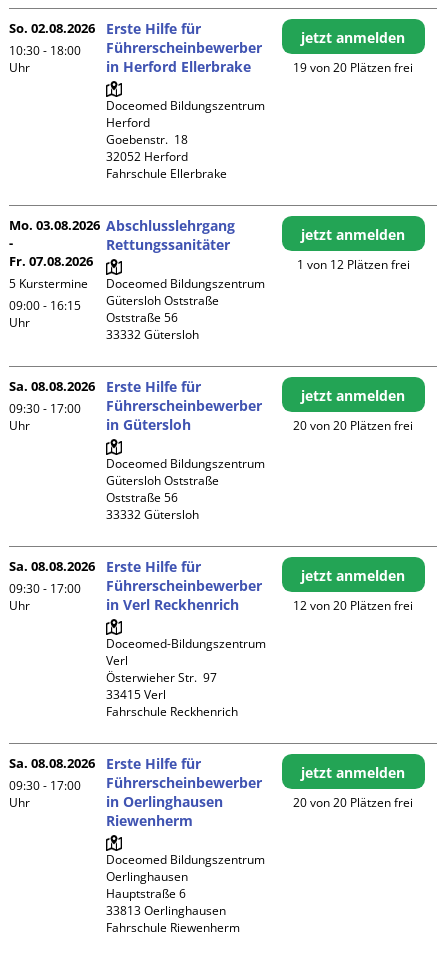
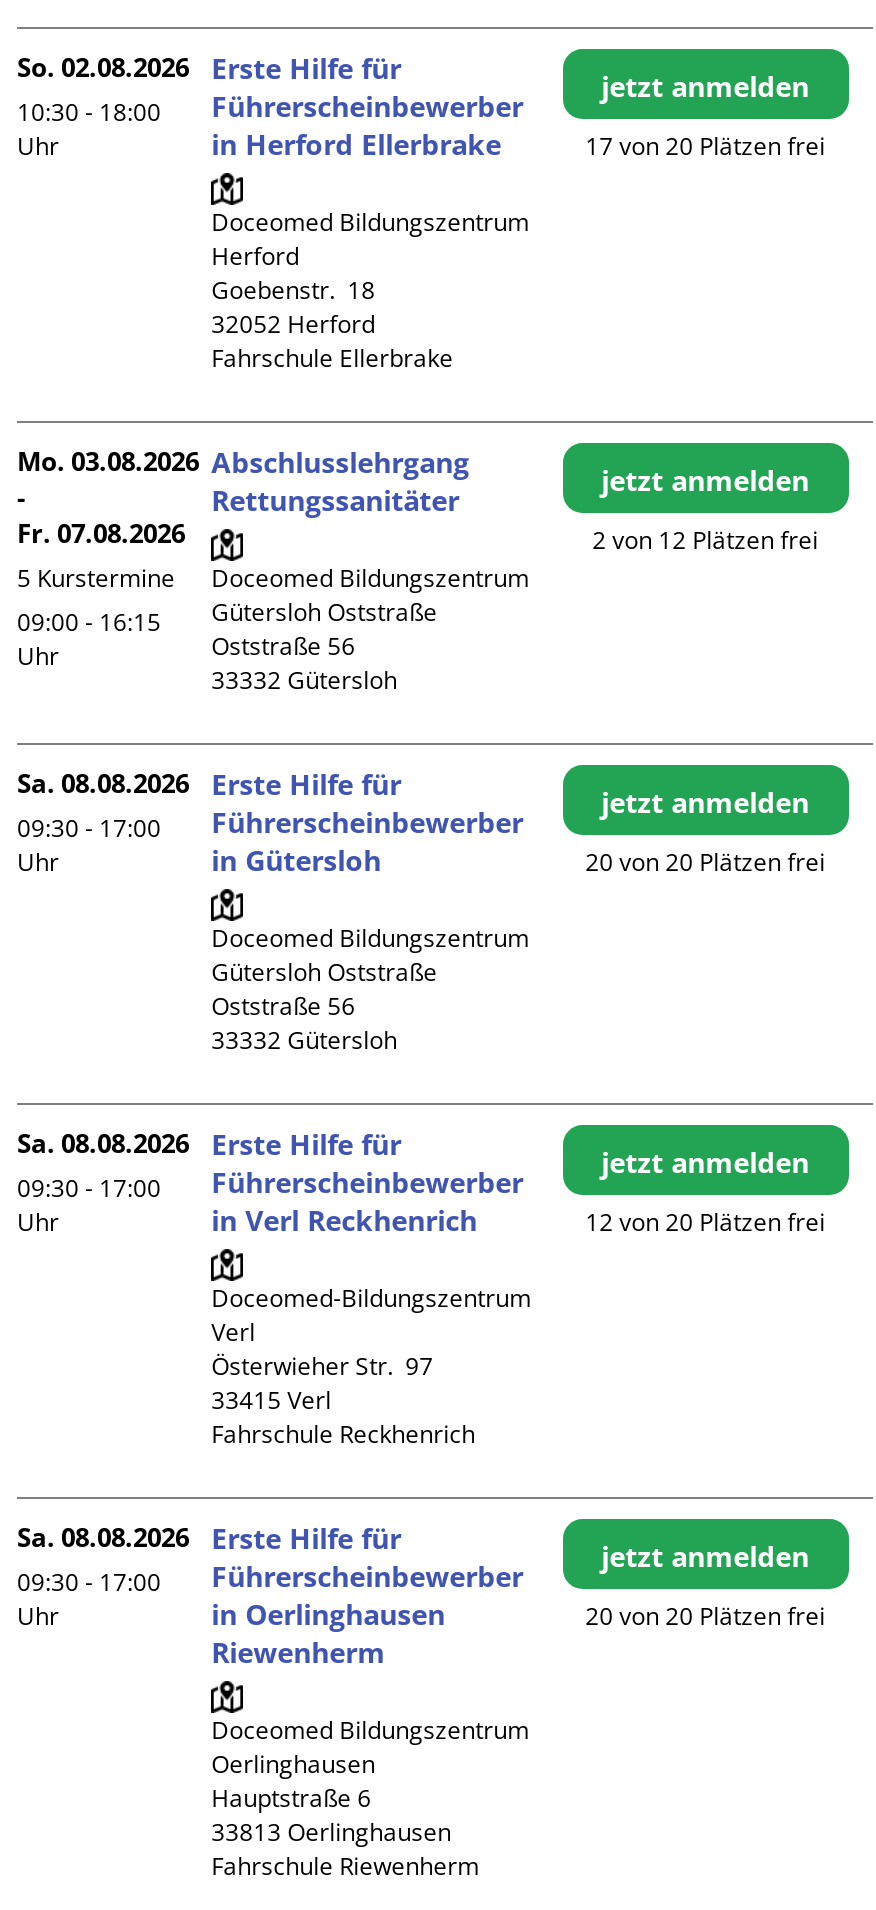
[293,59,413,76] 19 von 20 Plätzen frei -> [585,129,825,163] 17 von 20 Plätzen frei
[297,256,410,273] 1 von 12 Plätzen frei -> [592,523,818,557] 2 von 12 Plätzen frei

